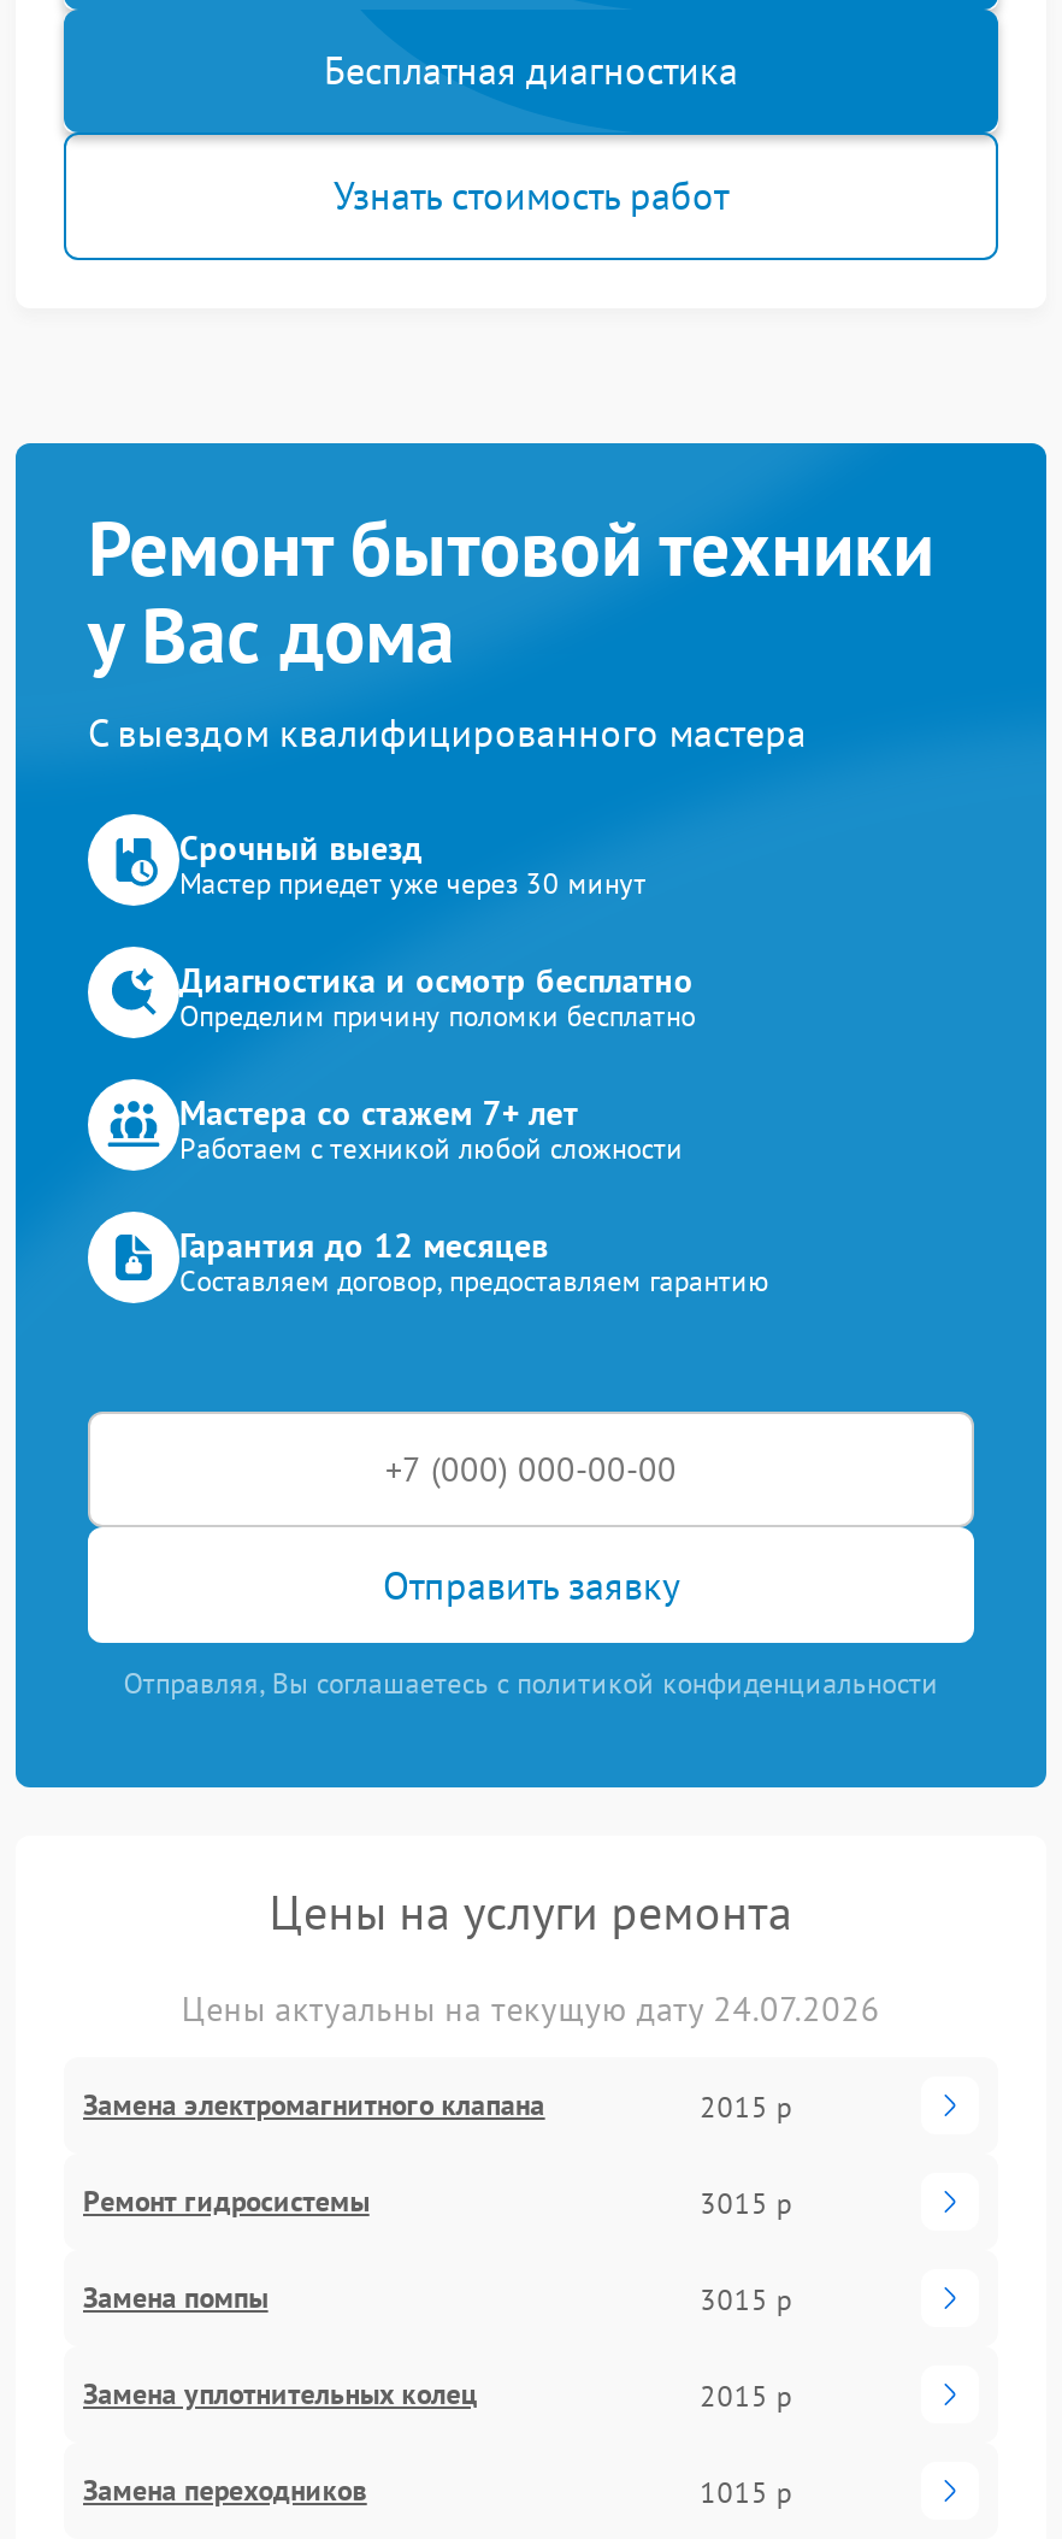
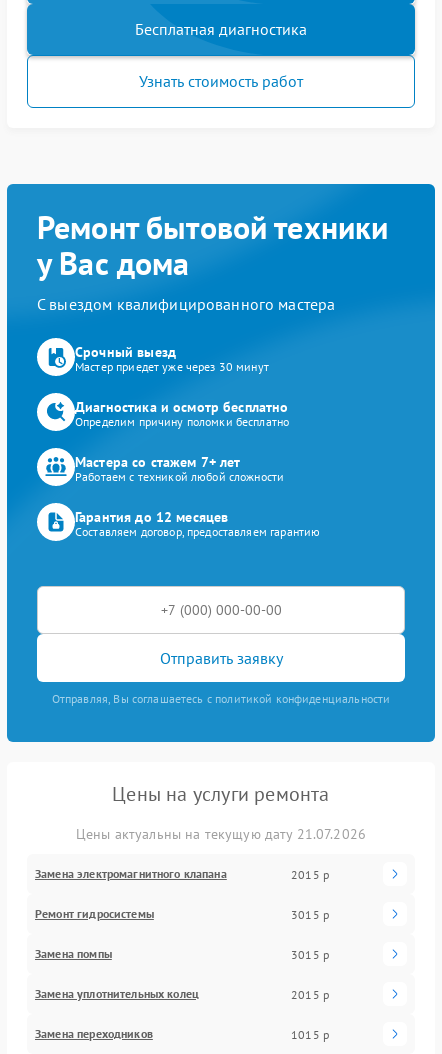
[182,1987,880,2031] Цены актуальны на текущую дату 24.07.2026 -> [76,825,366,843] Цены актуальны на текущую дату 21.07.2026

